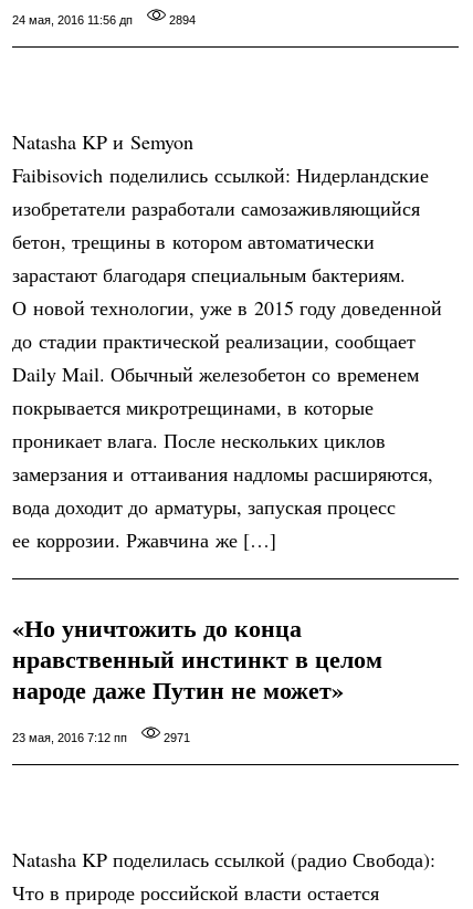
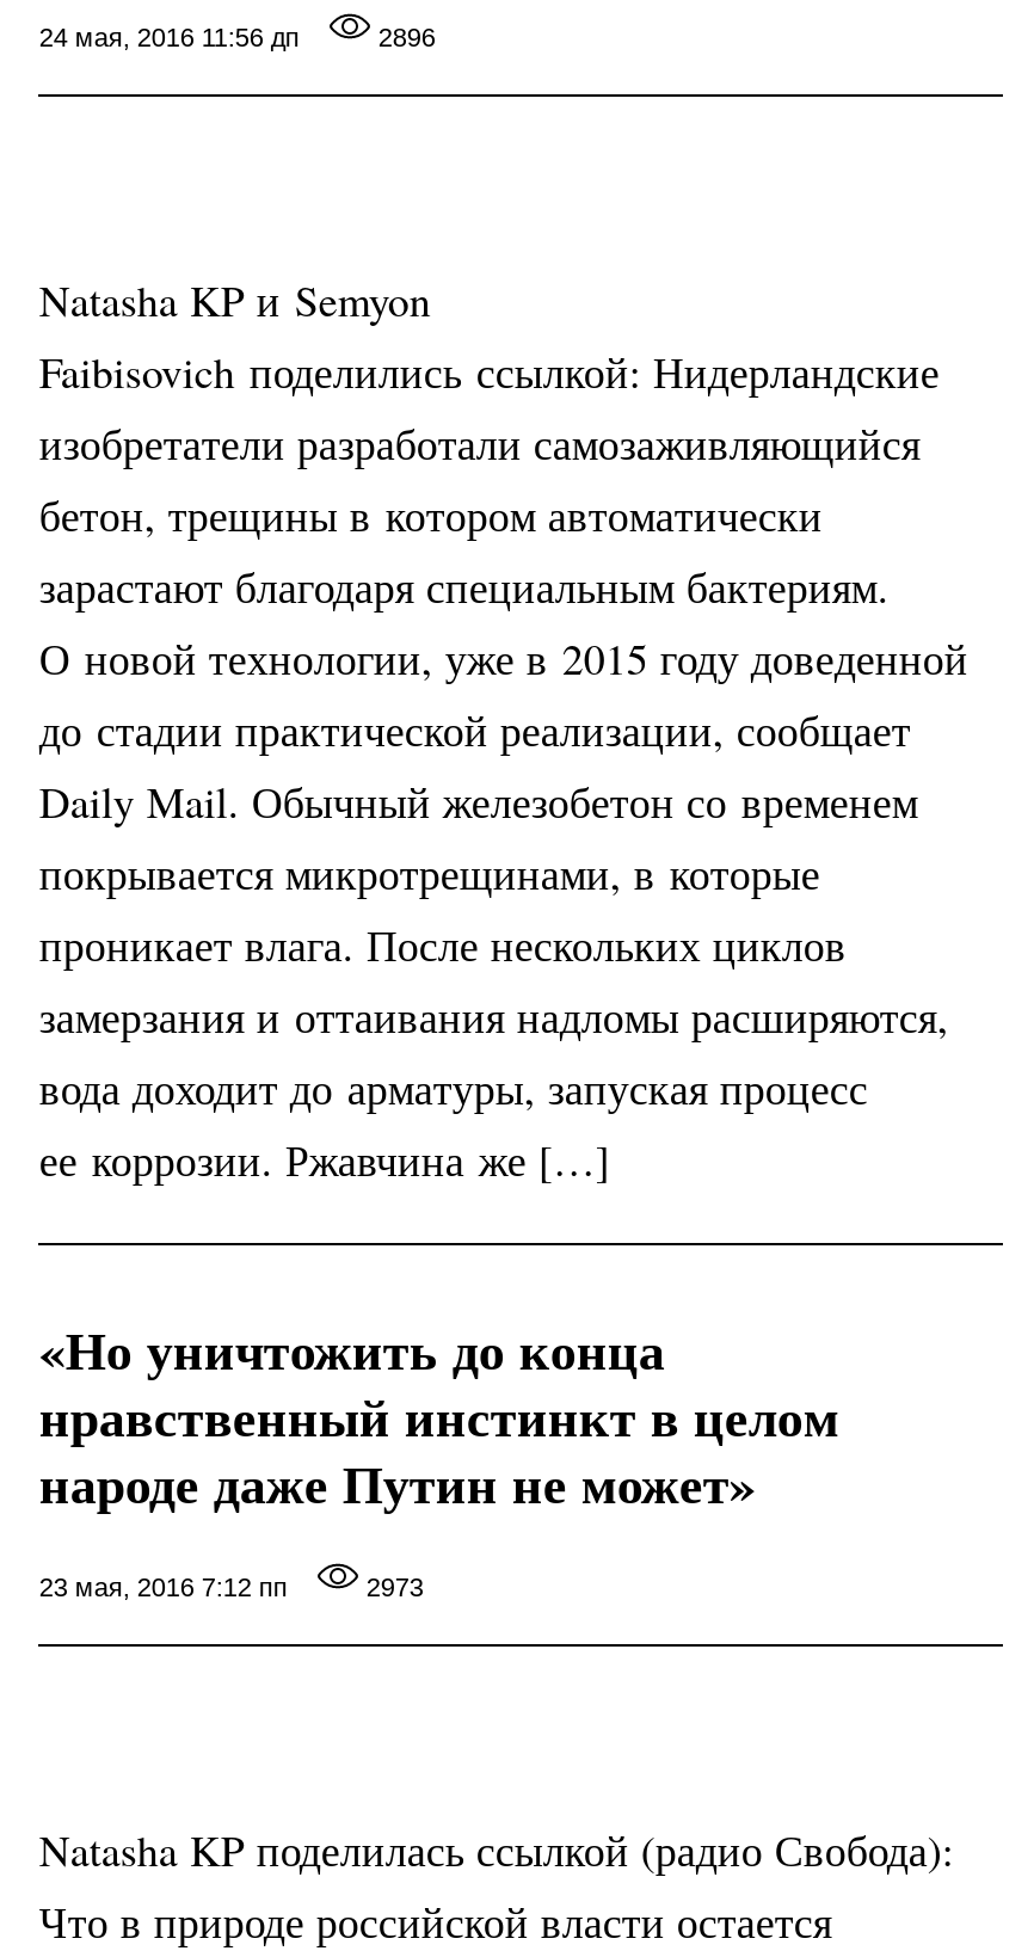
[170,13,196,26] 2894 -> [378,22,436,51] 2896
[164,731,191,744] 2971 -> [366,1572,424,1601] 2973

